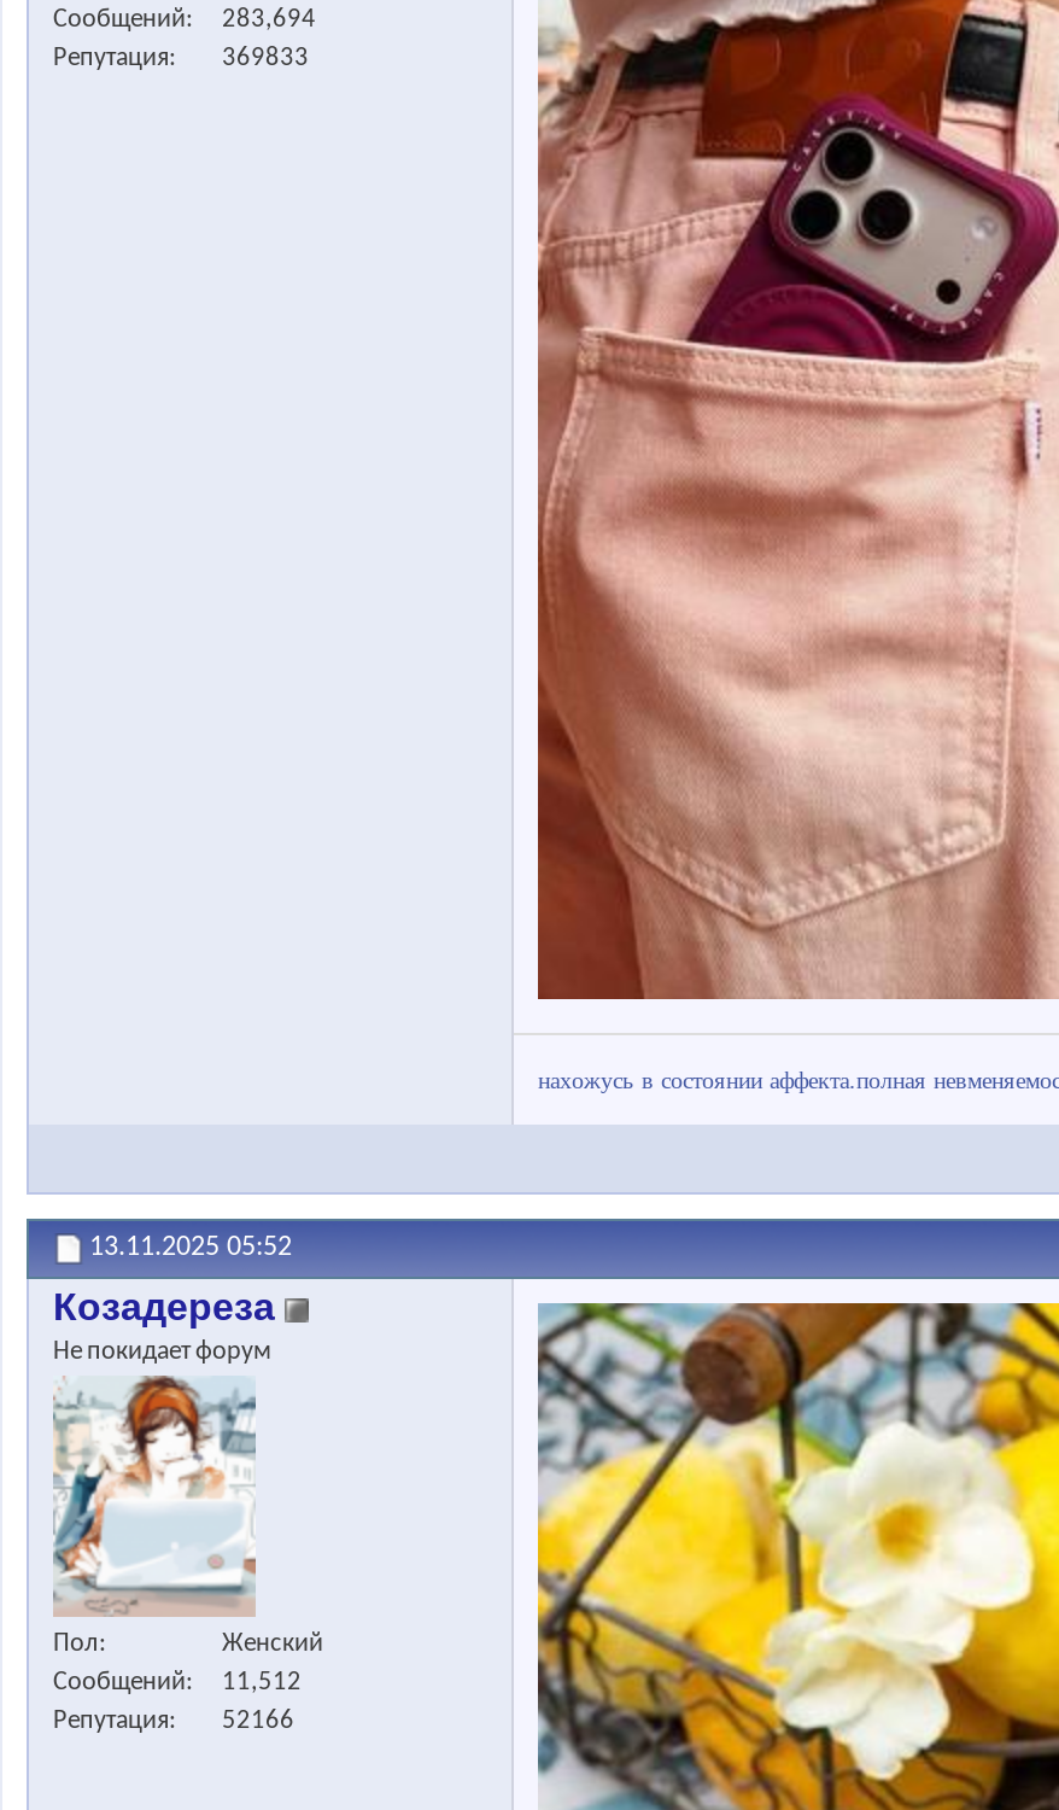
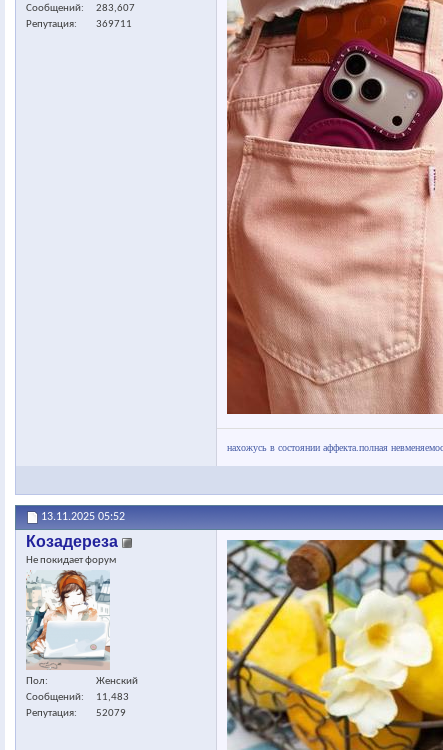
[53,7,316,34] Сообщений 283,694 -> [26,3,135,14] Сообщений 283,607
[53,46,309,72] Репутация 369833 -> [26,19,132,30] Репутация 369711
[53,1671,302,1697] Сообщений 11,512 -> [26,692,129,703] Сообщений 11,483
[53,1709,294,1736] Репутация 52166 -> [26,708,126,719] Репутация 52079

